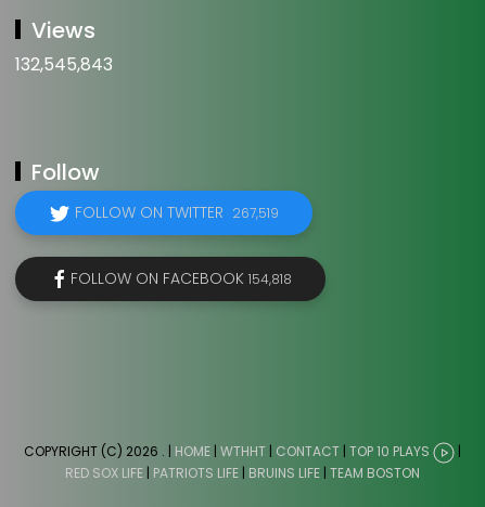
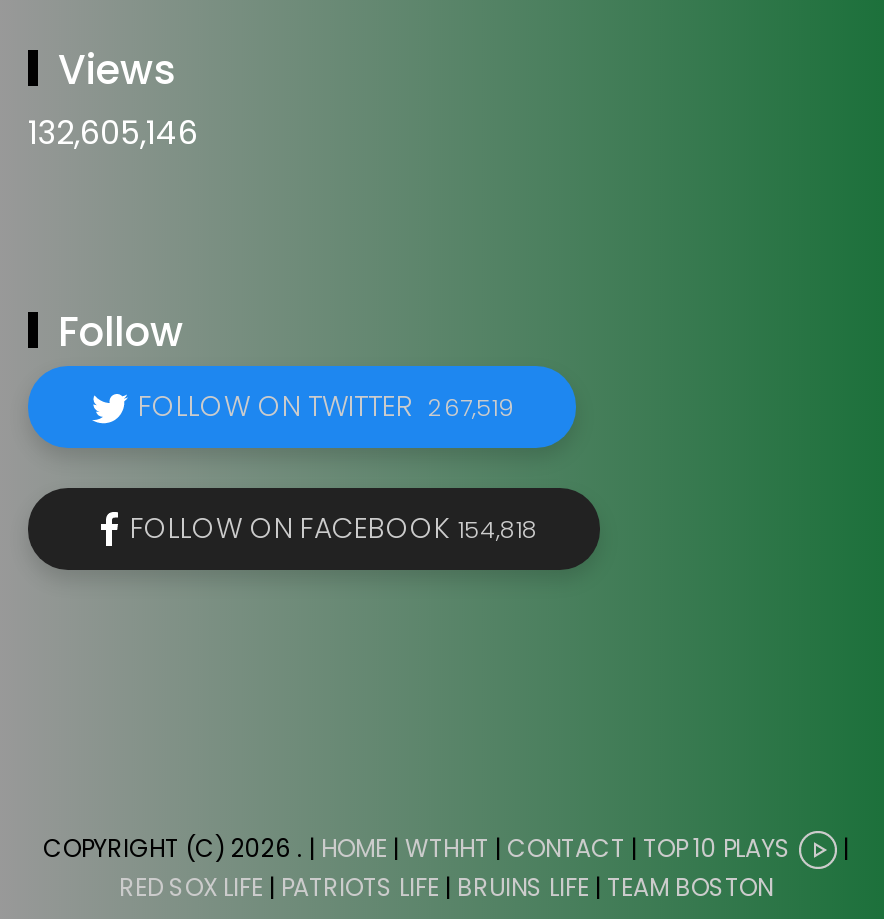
[15,51,113,76] 132,545,843 -> [28,109,198,155] 132,605,146

